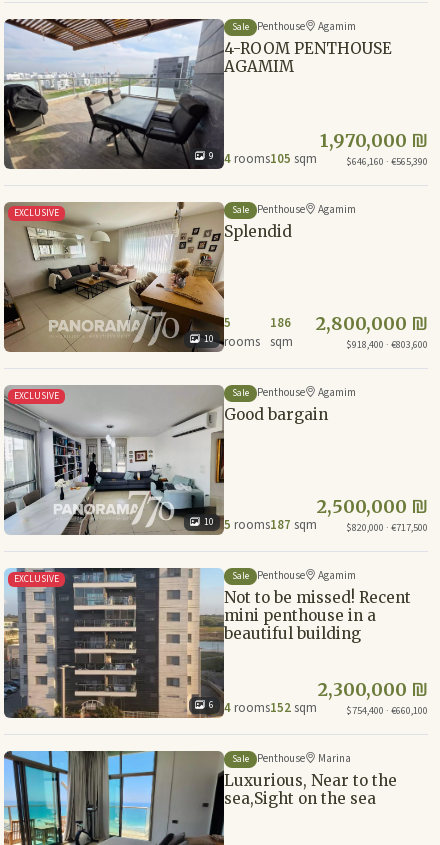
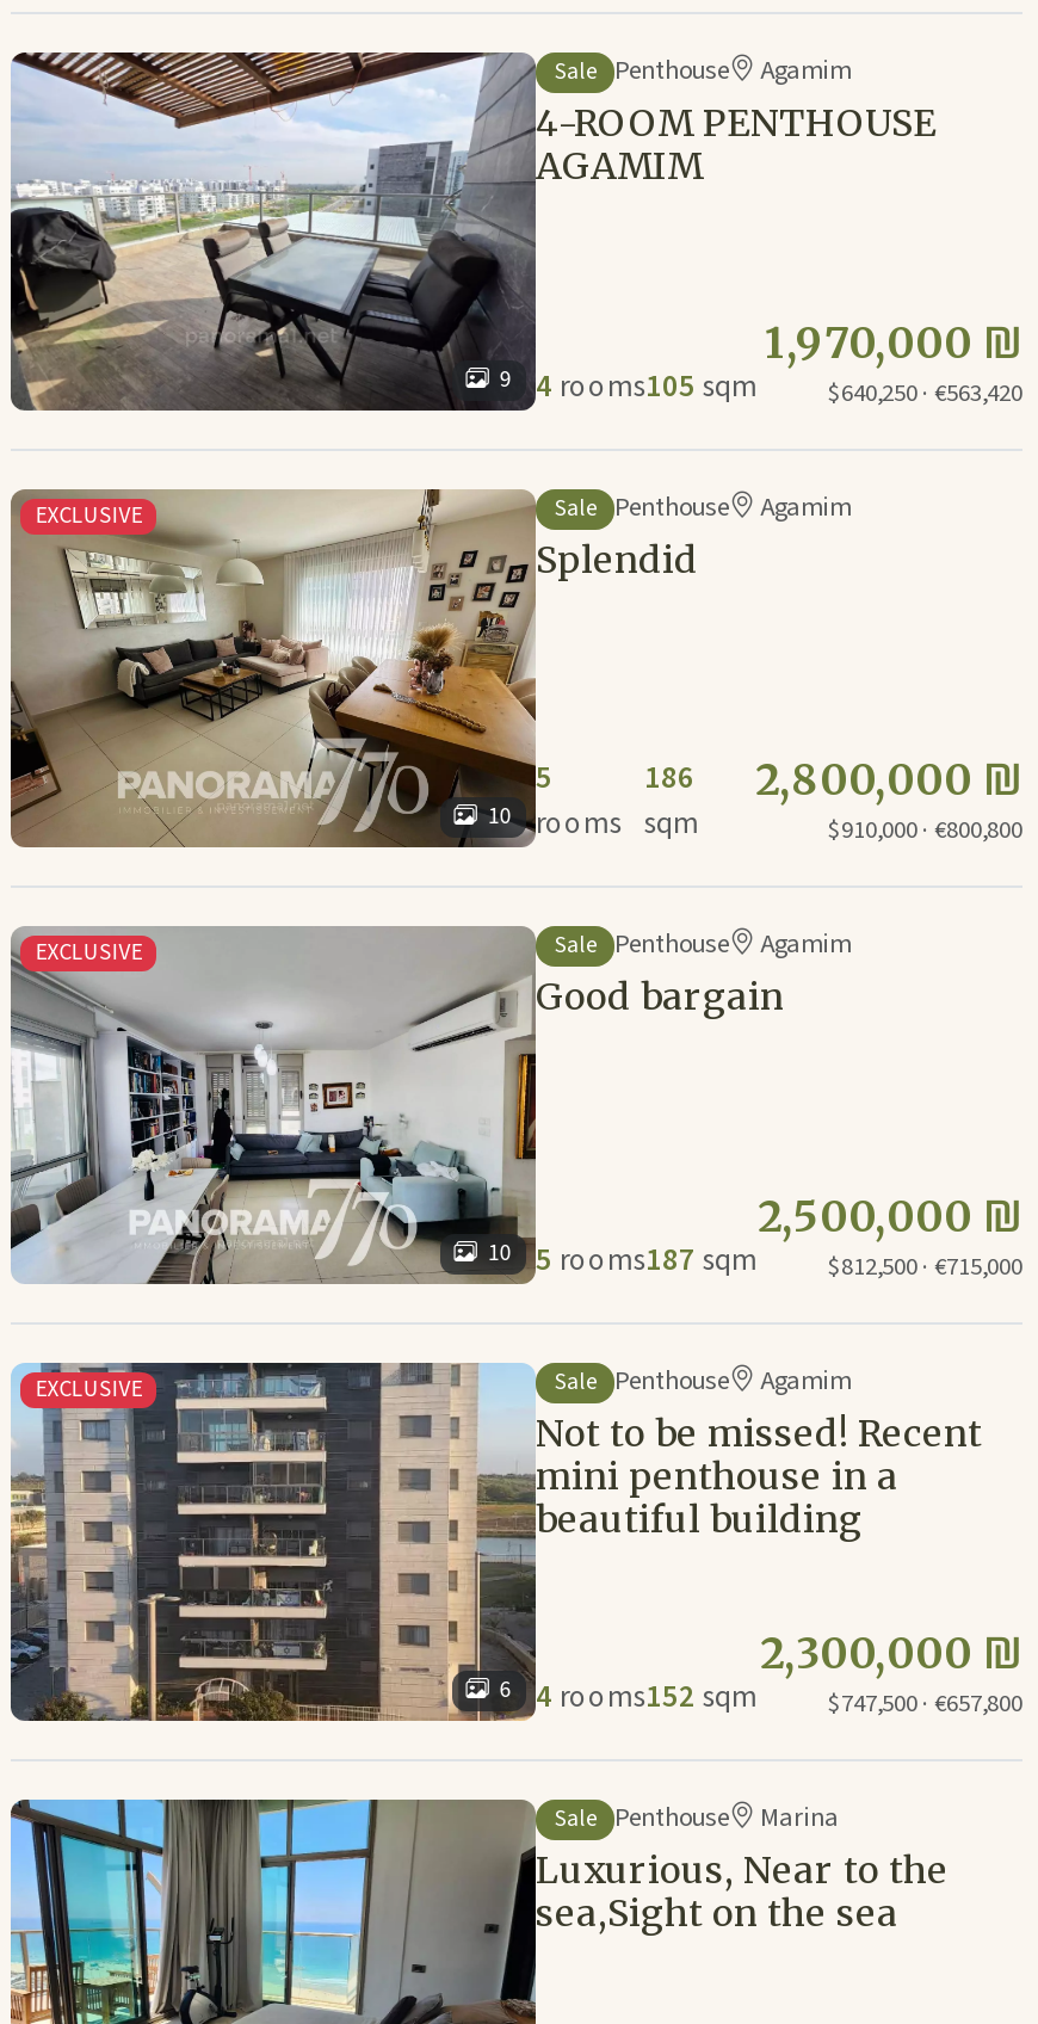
[346,154,428,169] $646,160 · €565,390 -> [827,374,1022,410] $640,250 · €563,420
[346,337,428,352] $918,400 · €803,600 -> [827,811,1022,846] $910,000 · €800,800
[346,520,428,535] $820,000 · €717,500 -> [827,1247,1022,1283] $812,500 · €715,000
[346,703,428,718] $754,400 · €660,100 -> [827,1684,1022,1720] $747,500 · €657,800

